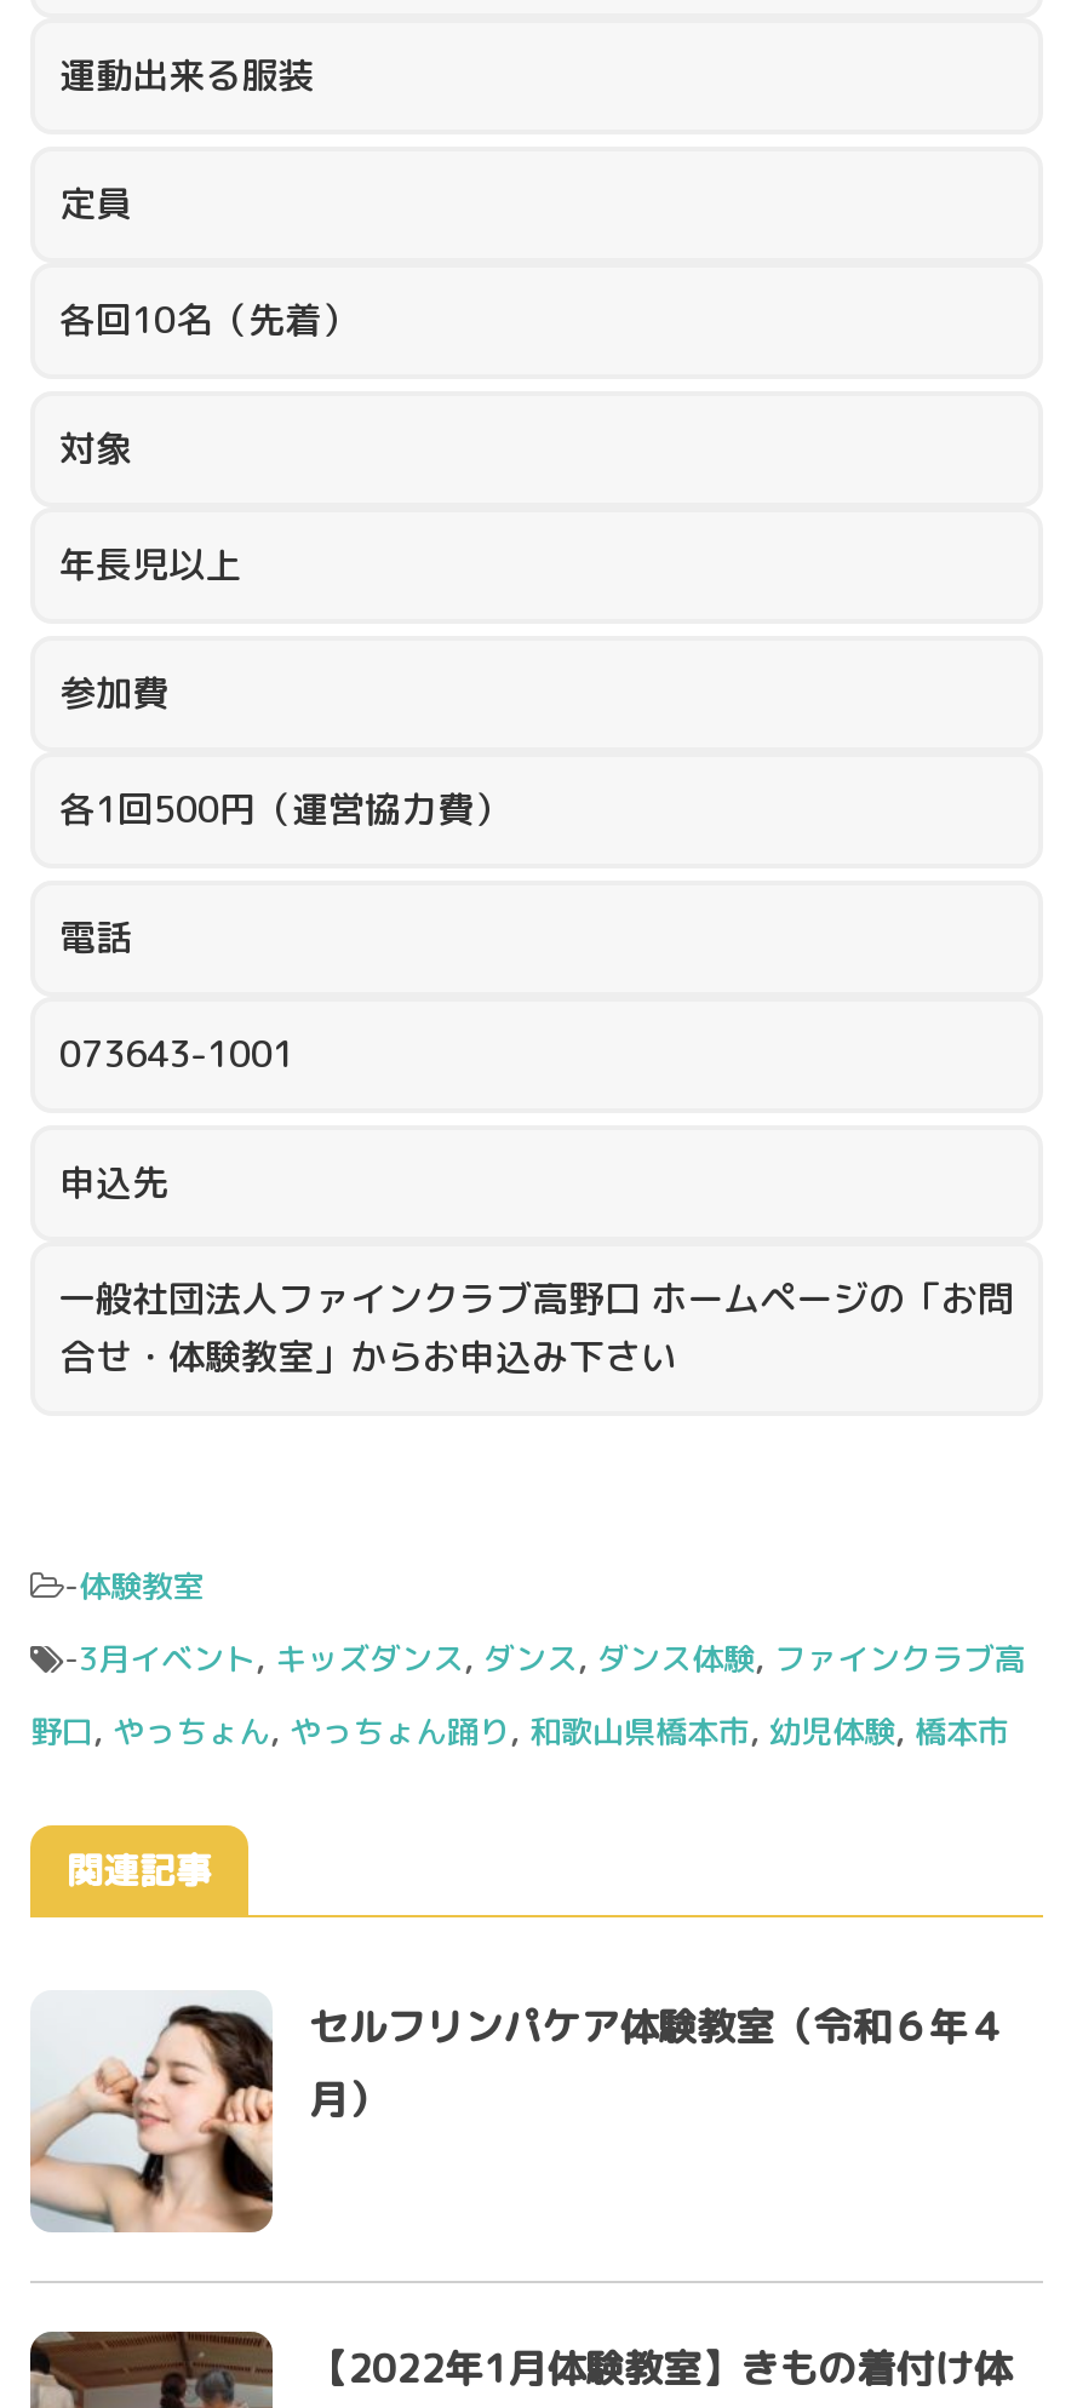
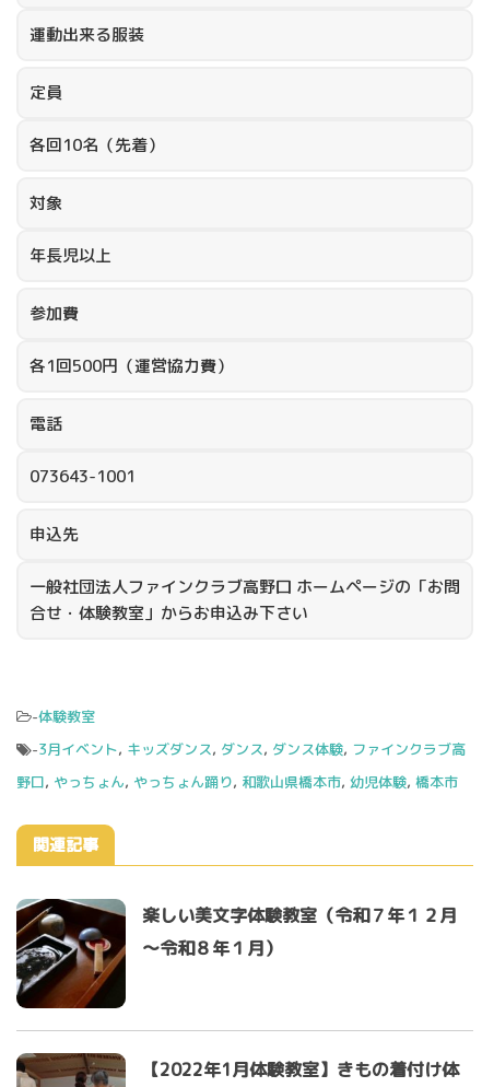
[28,1991,1007,2234] [image] | セルフリンパケア体験教室（令和６年４ | 月） -> [15,898,457,1009] [image] | 楽しい美文字体験教室（令和７年１２月 | ～令和８年１月）

